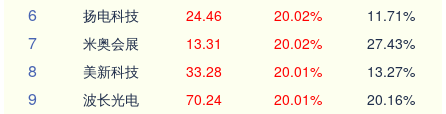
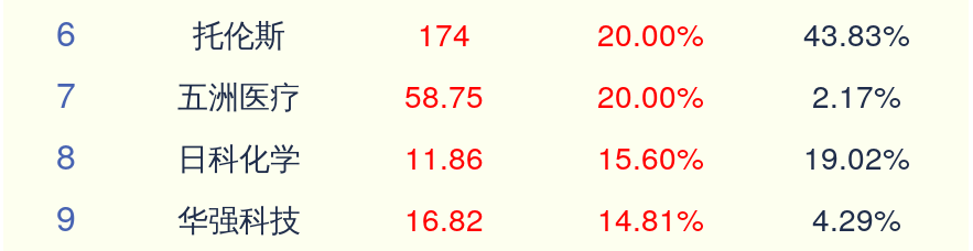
[83,5,415,25] 扬电科技 | 24.46 | 20.02% | 11.71% -> [193,11,909,55] 托伦斯 | 174 | 20.00% | 43.83%
[83,33,415,53] 米奥会展 | 13.31 | 20.02% | 27.43% -> [177,73,900,117] 五洲医疗 | 58.75 | 20.00% | 2.17%
[83,61,415,81] 美新科技 | 33.28 | 20.01% | 13.27% -> [177,135,909,179] 日科化学 | 11.86 | 15.60% | 19.02%
[83,89,415,109] 波长光电 | 70.24 | 20.01% | 20.16% -> [177,196,900,240] 华强科技 | 16.82 | 14.81% | 4.29%

